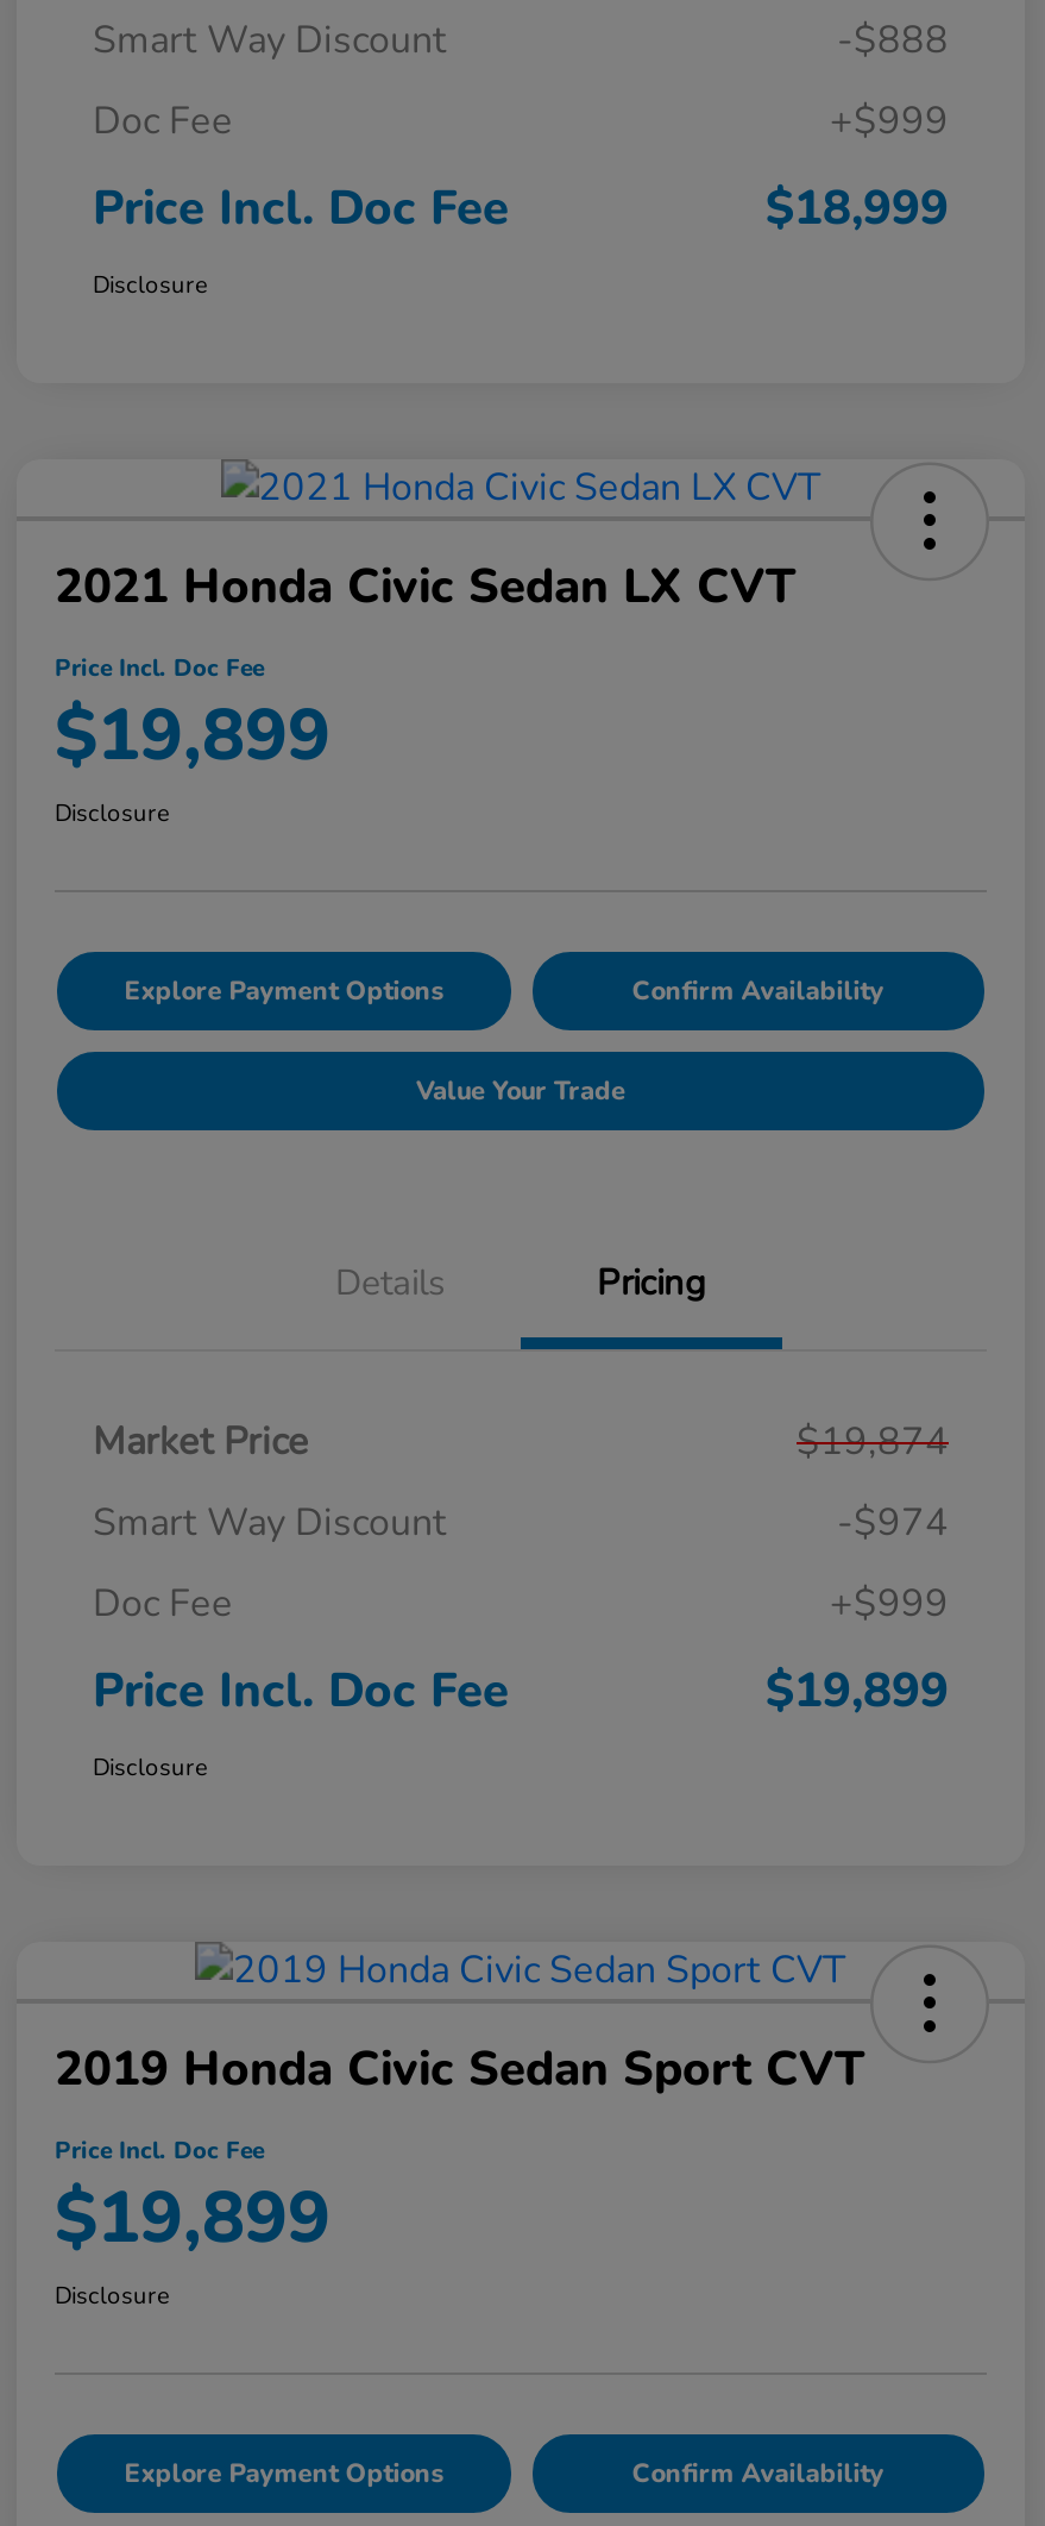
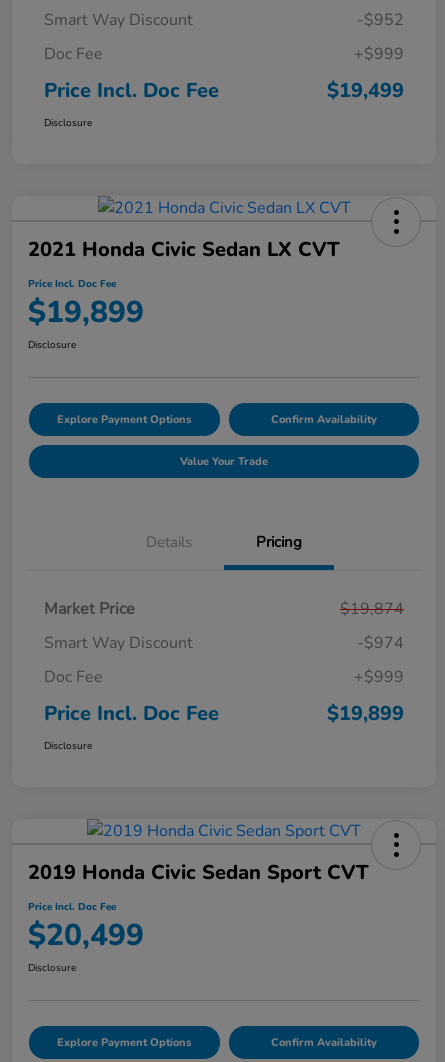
[837,14,949,66] -$888 -> [357,9,404,31] -$952
[766,176,949,240] $18,999 -> [327,77,404,104] $19,499
[55,2170,331,2267] $19,899 -> [28,915,144,956] $20,499

